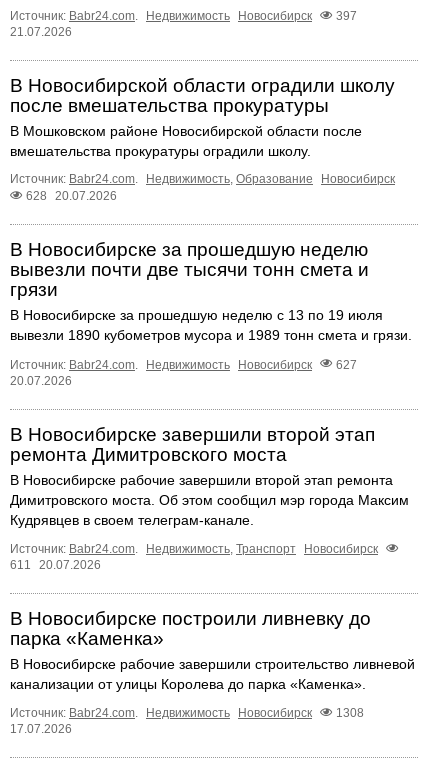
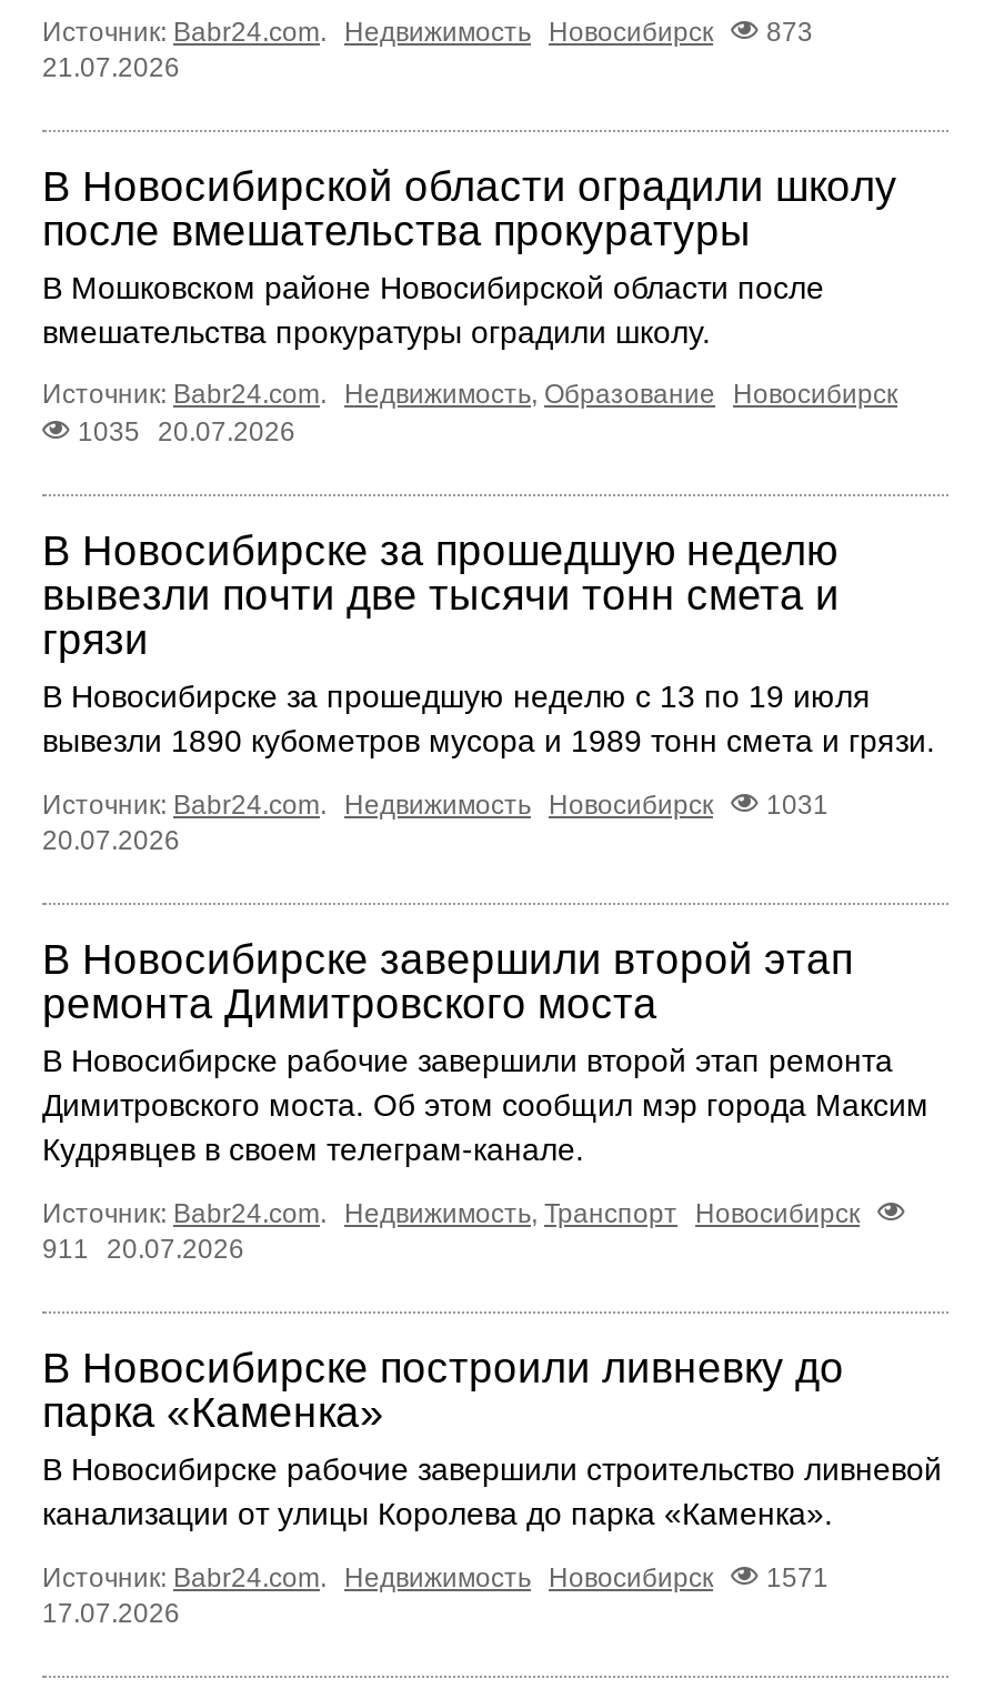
[10,9,357,23] Источник: Babr24.com. Недвижимость Новосибирск 397 -> [42,16,813,47] Источник: Babr24.com. Недвижимость Новосибирск 873
[26,189,117,203] 628 20.07.2026 -> [78,416,295,447] 1035 20.07.2026
[10,357,357,371] Источник: Babr24.com. Недвижимость Новосибирск 627 -> [42,790,829,821] Источник: Babr24.com. Недвижимость Новосибирск 1031
[10,558,101,572] 611 20.07.2026 -> [42,1234,244,1265] 911 20.07.2026
[10,706,364,720] Источник: Babr24.com. Недвижимость Новосибирск 1308 -> [42,1563,829,1594] Источник: Babr24.com. Недвижимость Новосибирск 1571

